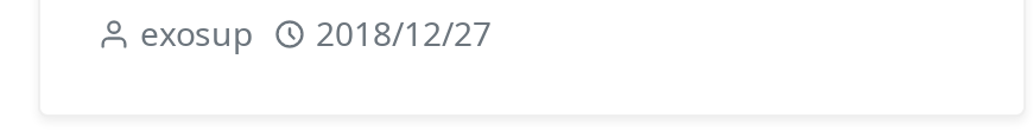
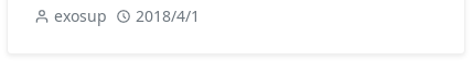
[140,10,492,55] exosup 2018/12/27 -> [54,5,200,26] exosup 2018/4/1

